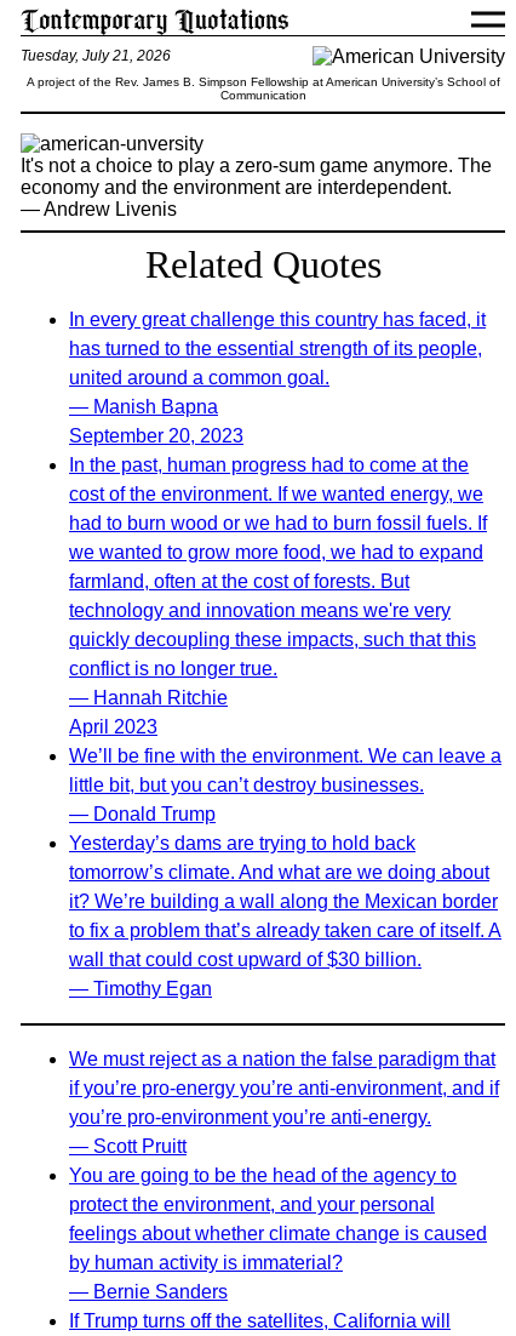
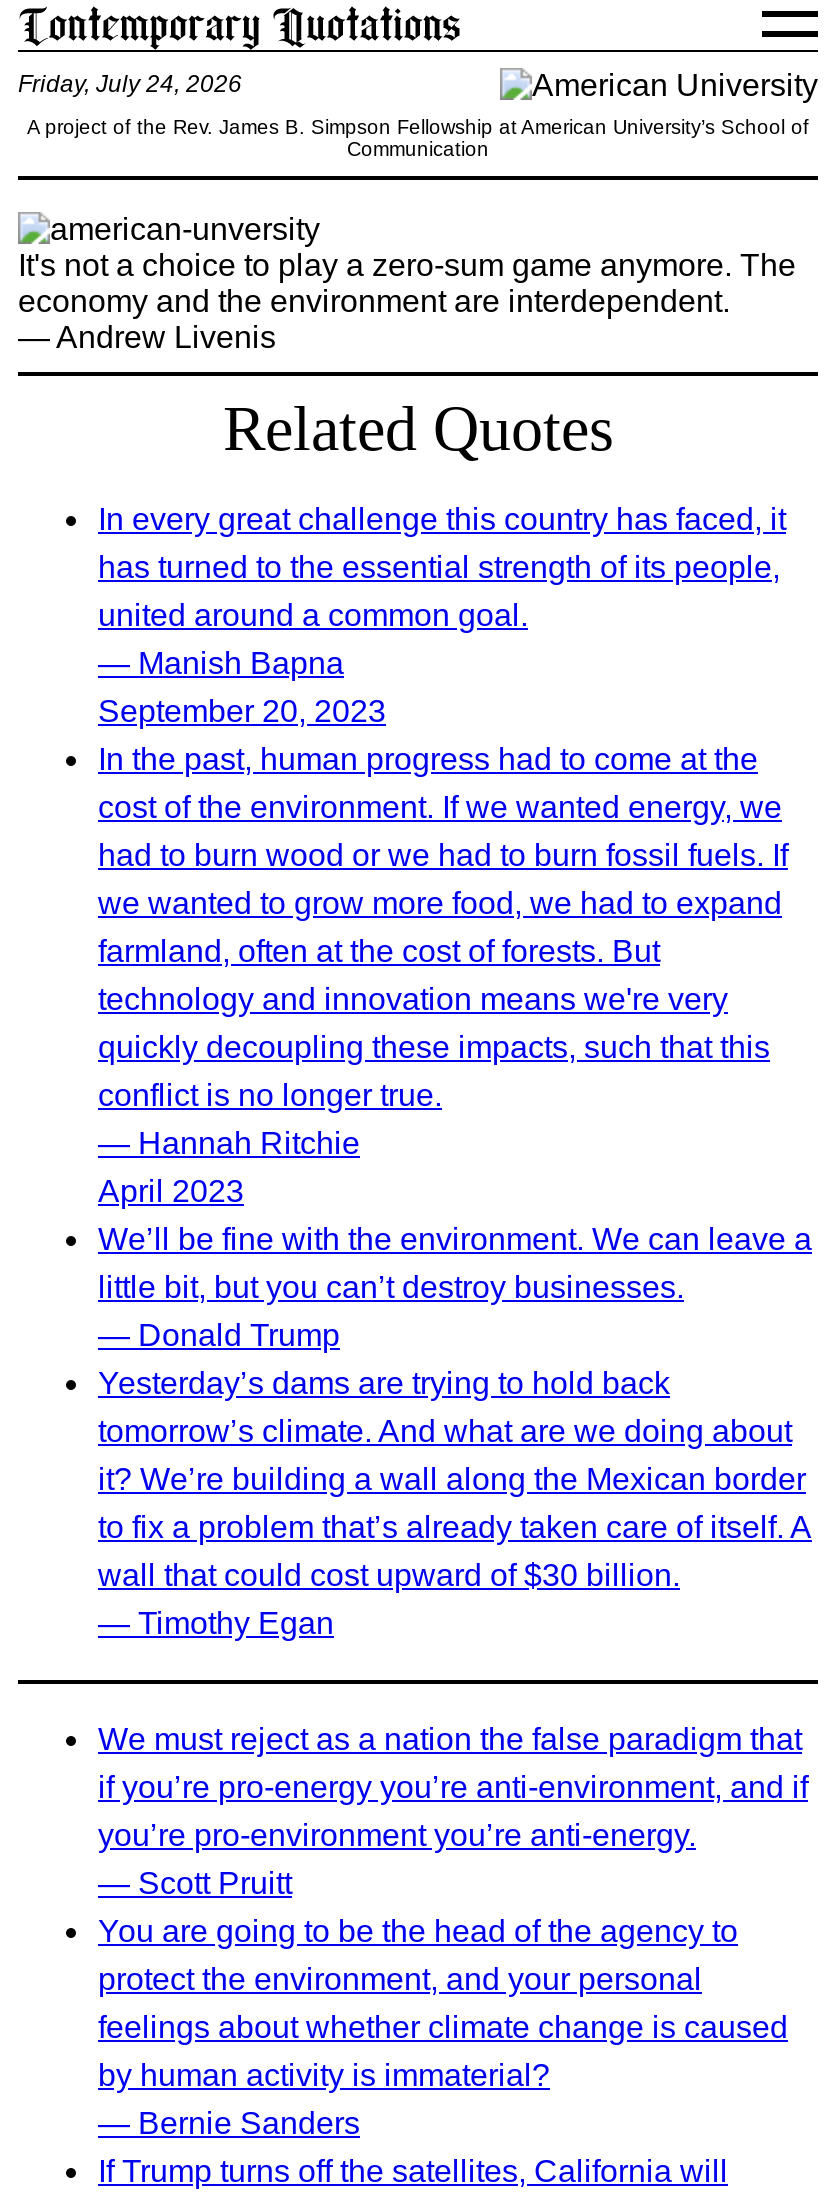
[21,47,171,64] Tuesday, July 21, 2026 -> [18,69,242,97] Friday, July 24, 2026

